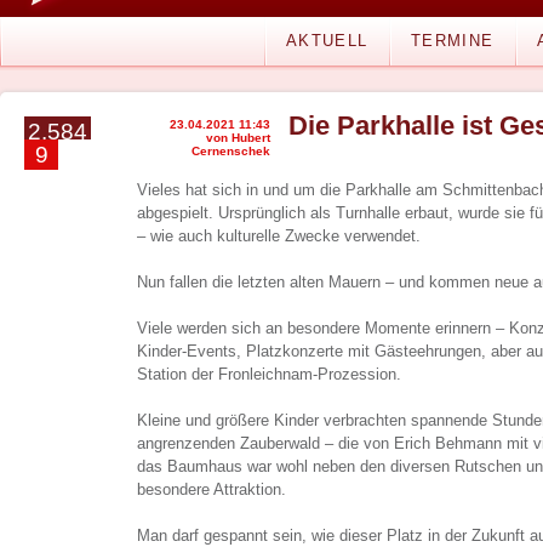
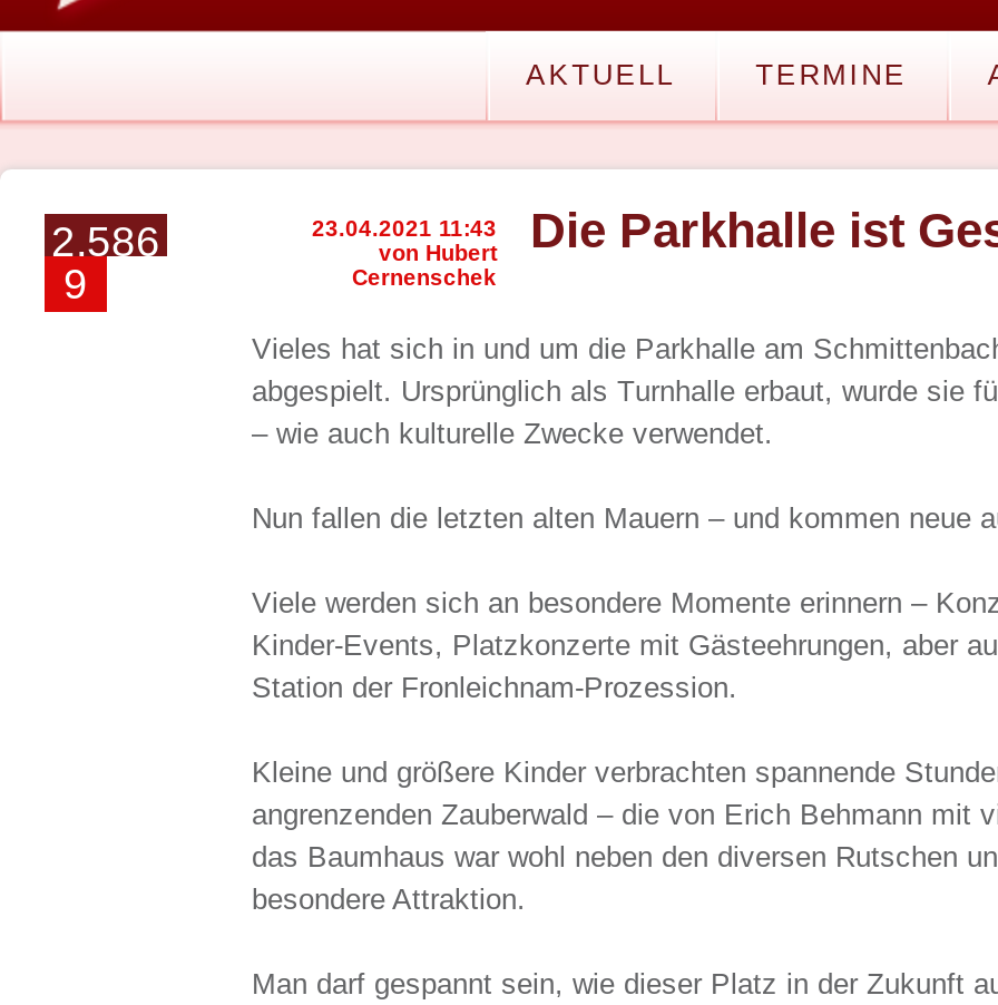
[28,119,87,144] 2.584 -> [51,218,160,265] 2.586

